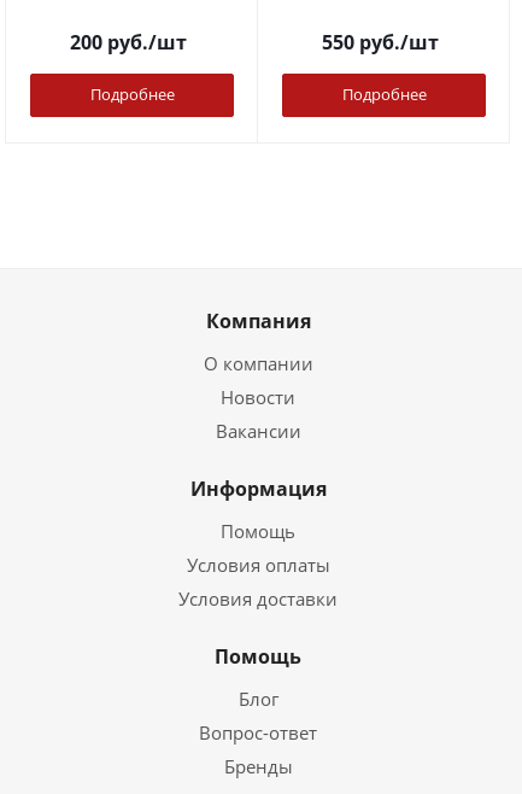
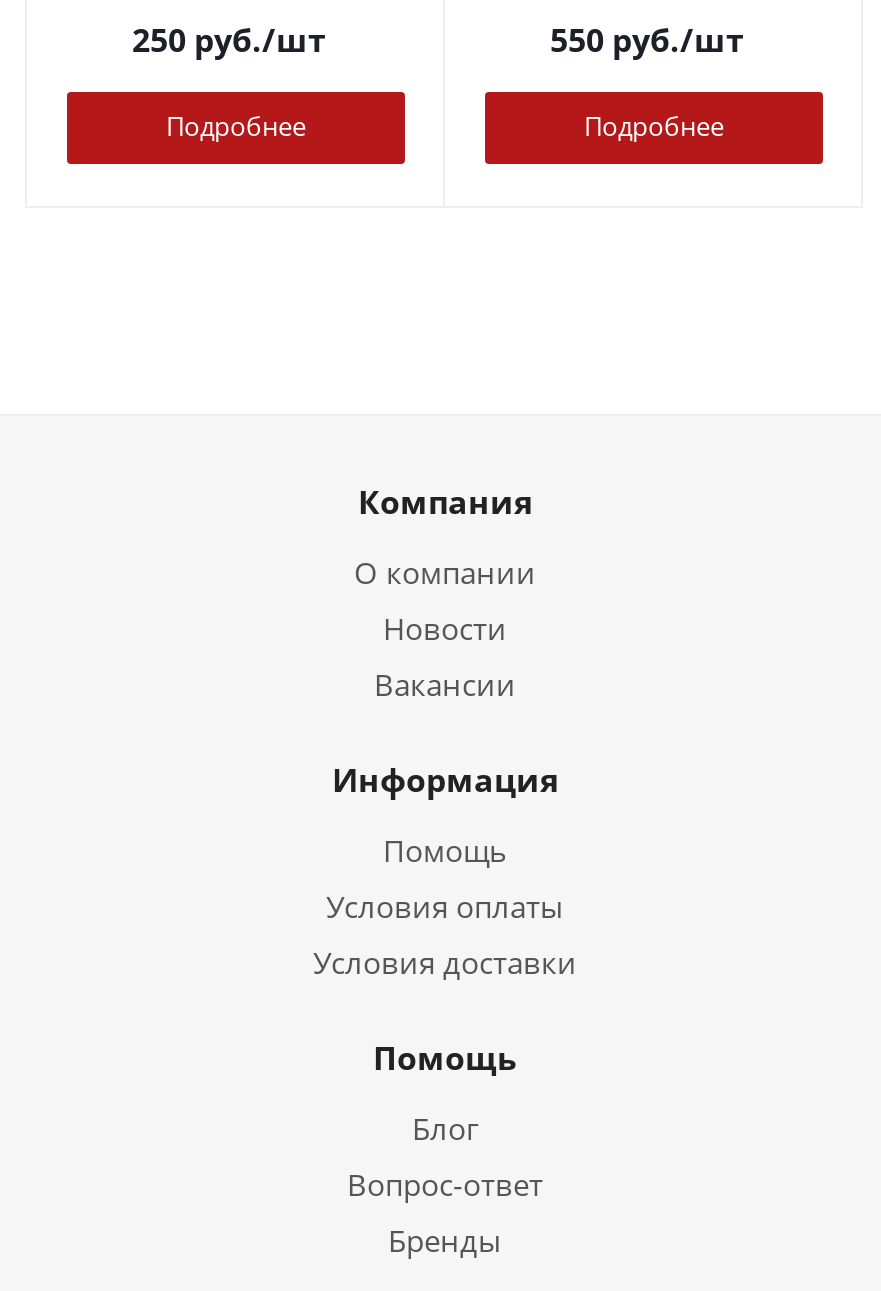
[69,29,186,56] 200 руб./шт -> [132,18,326,62] 250 руб./шт

